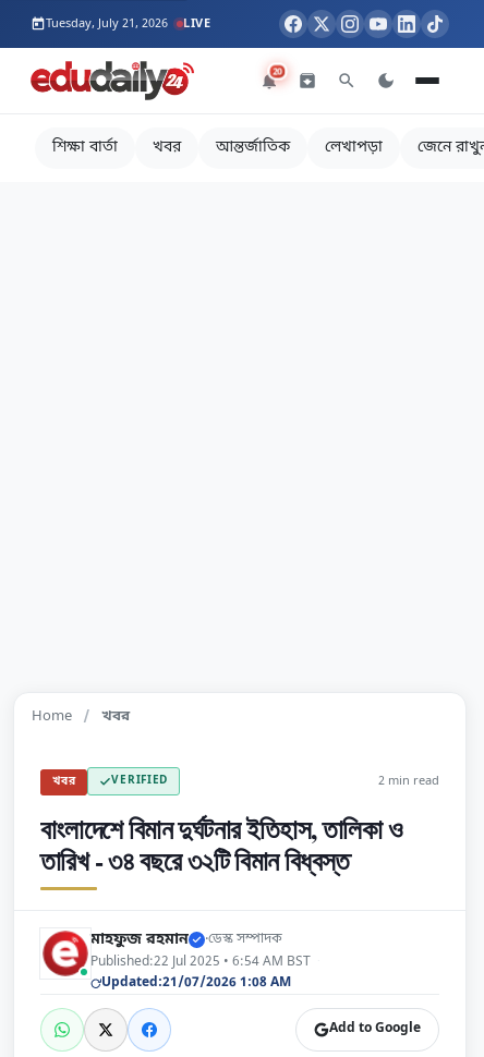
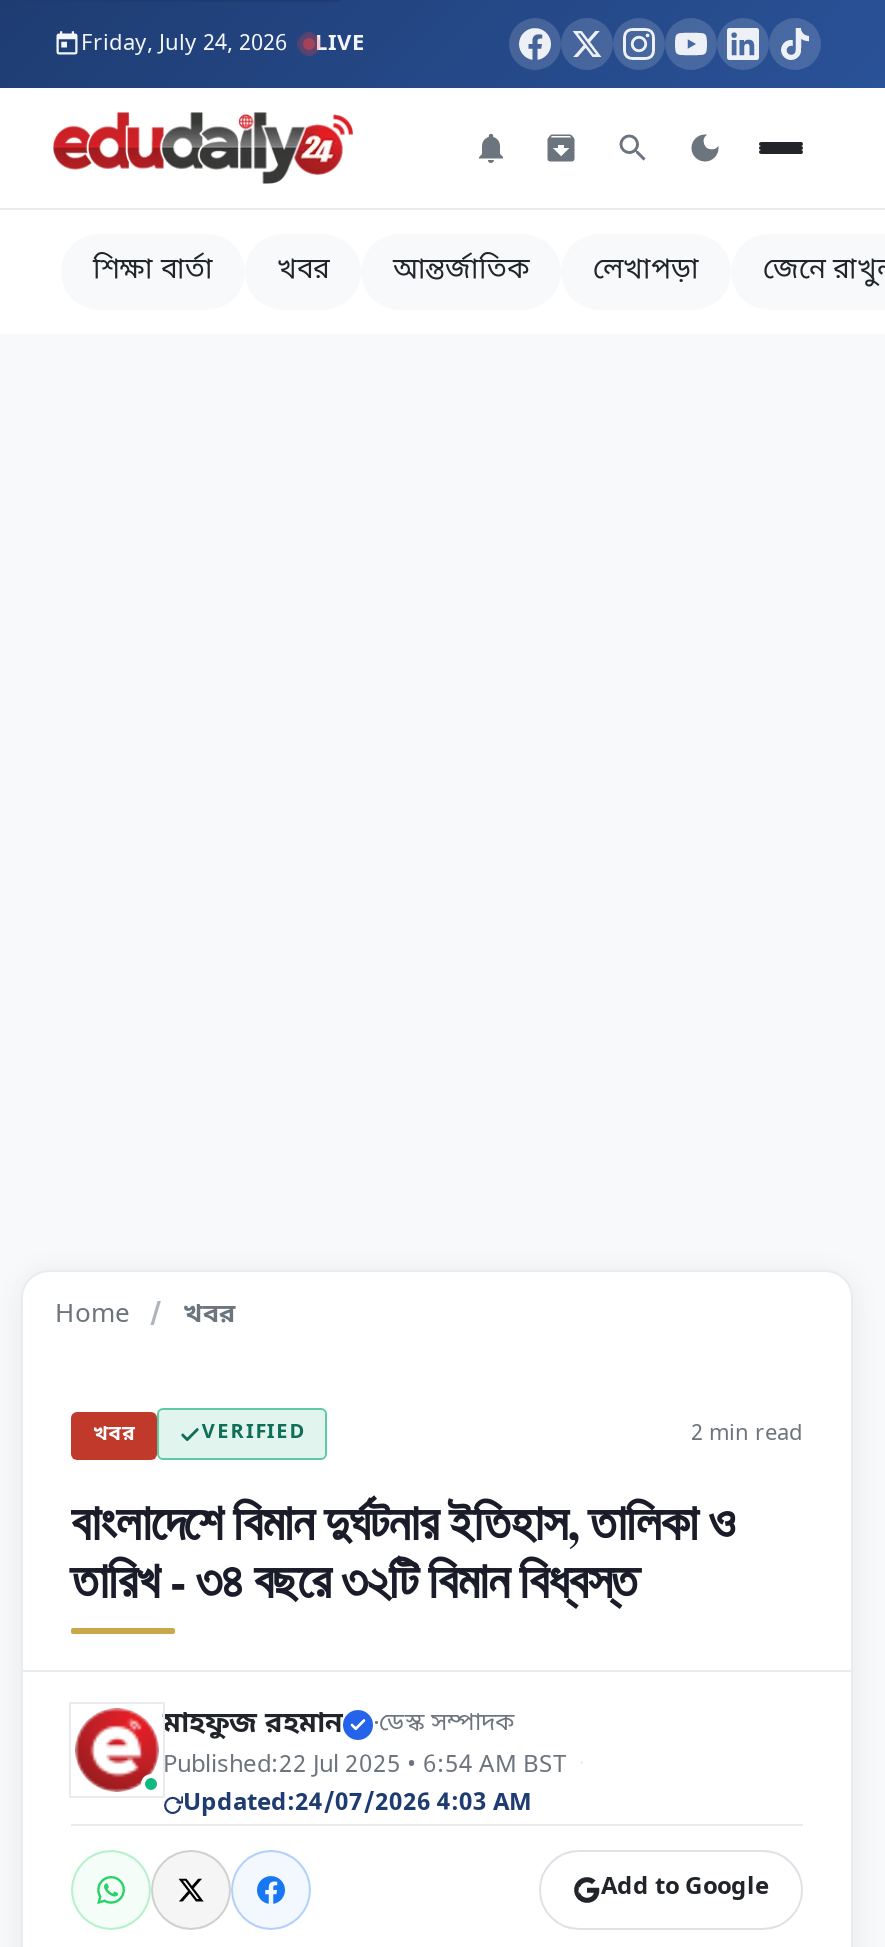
[46,16,210,31] Tuesday, July 21, 2026 LIVE -> [81,29,365,57] Friday, July 24, 2026 LIVE
[273,66,282,77] 20 -> none
[101,974,291,991] Updated:21/07/2026 1:08 AM -> [183,1787,531,1819] Updated:24/07/2026 4:03 AM

